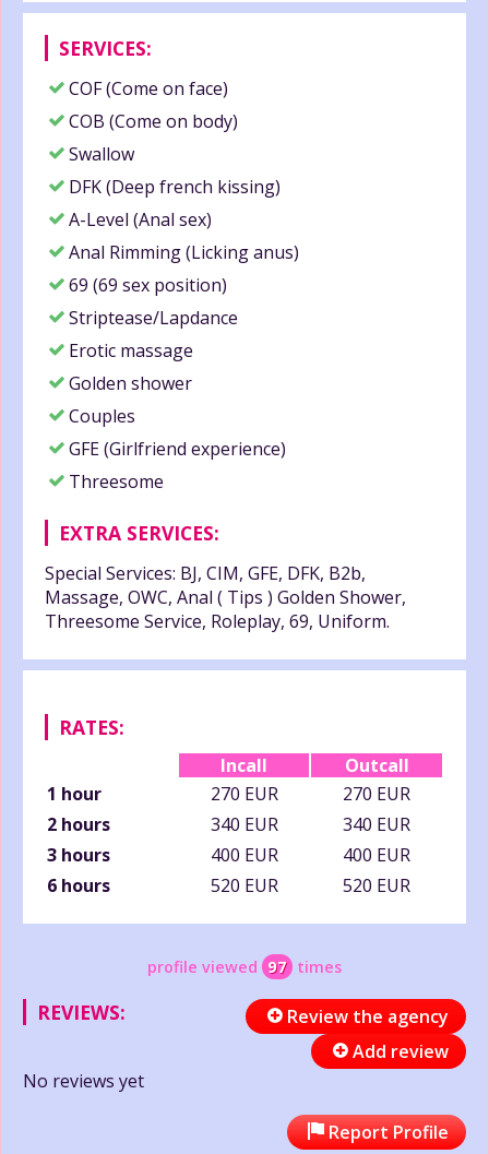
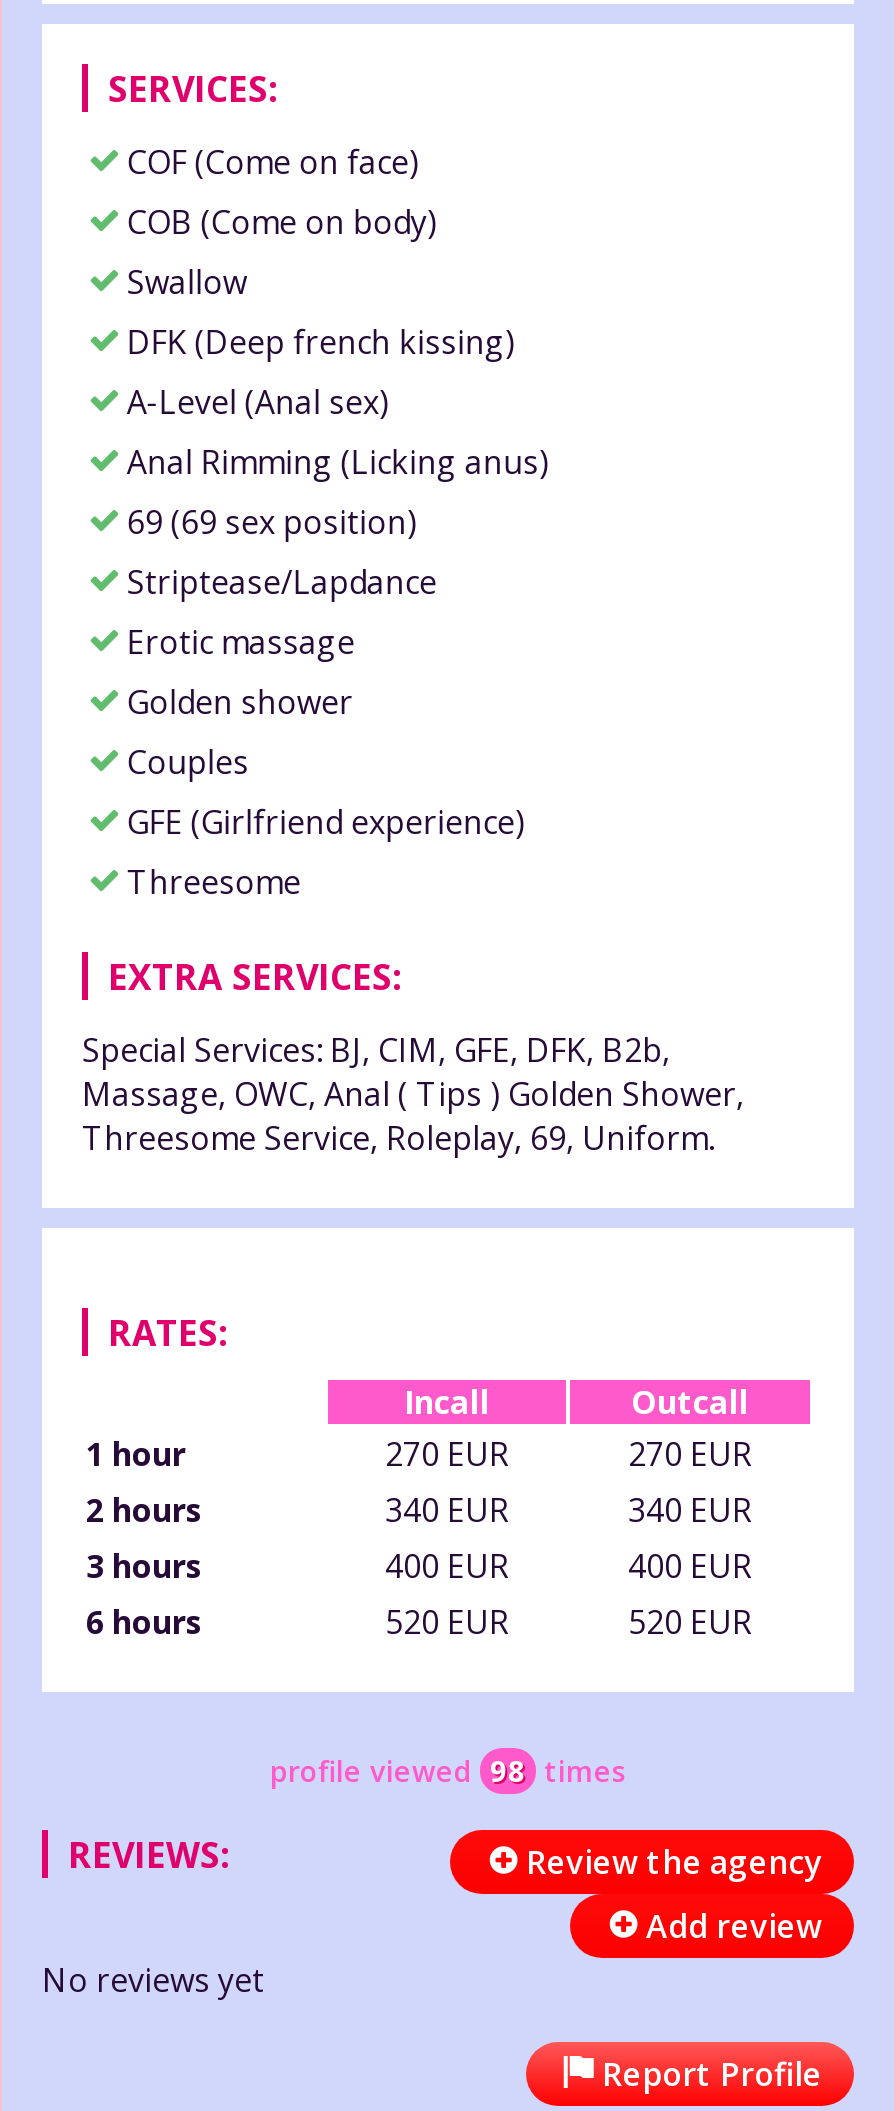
[147,956,342,977] profile viewed 97 times -> [270,1751,626,1789] profile viewed 98 times

